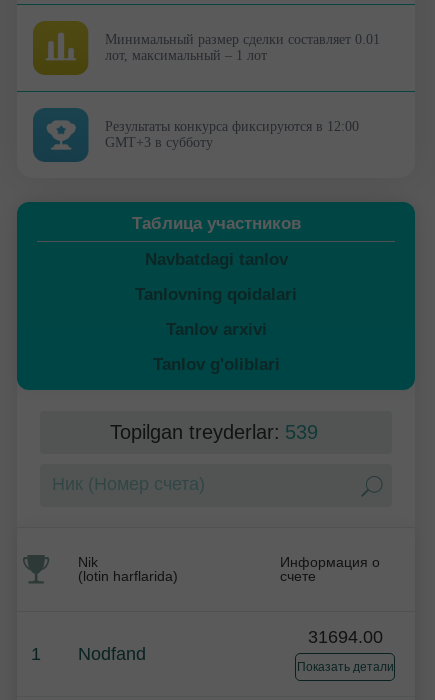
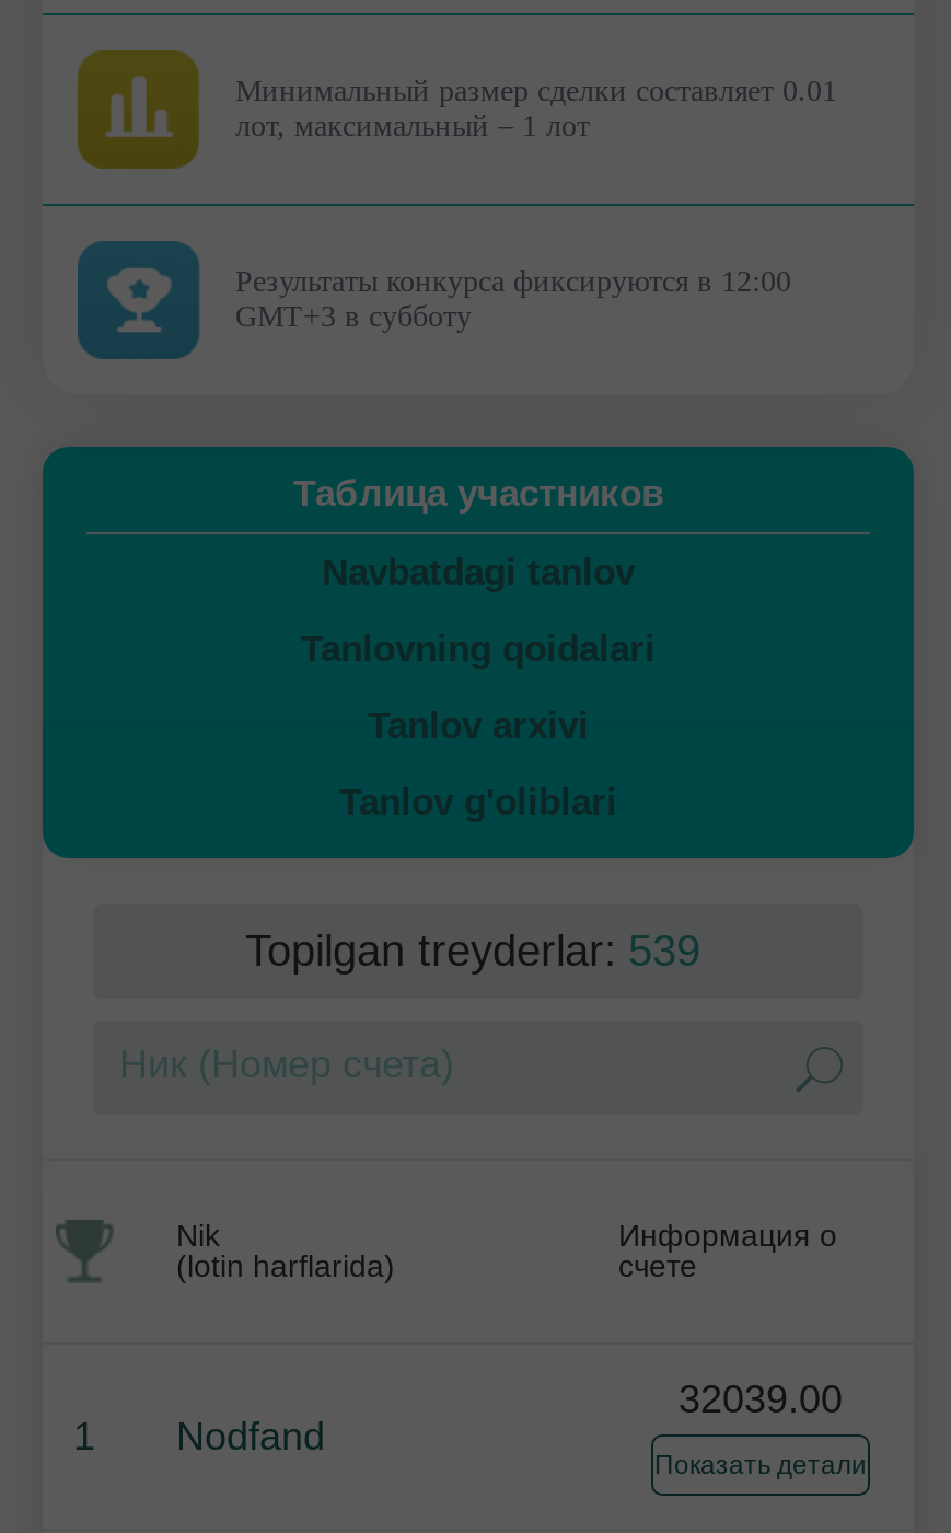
[307,627,382,647] 31694.00 -> [679,1377,843,1421] 32039.00

